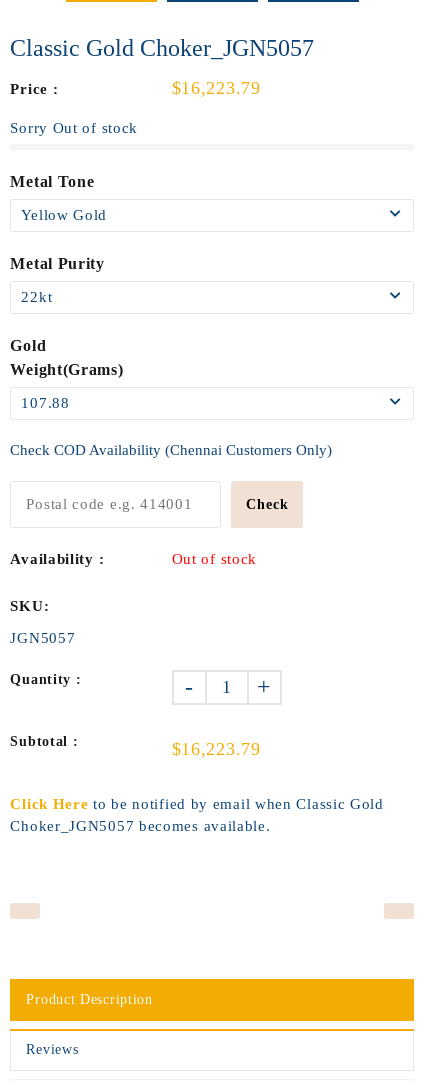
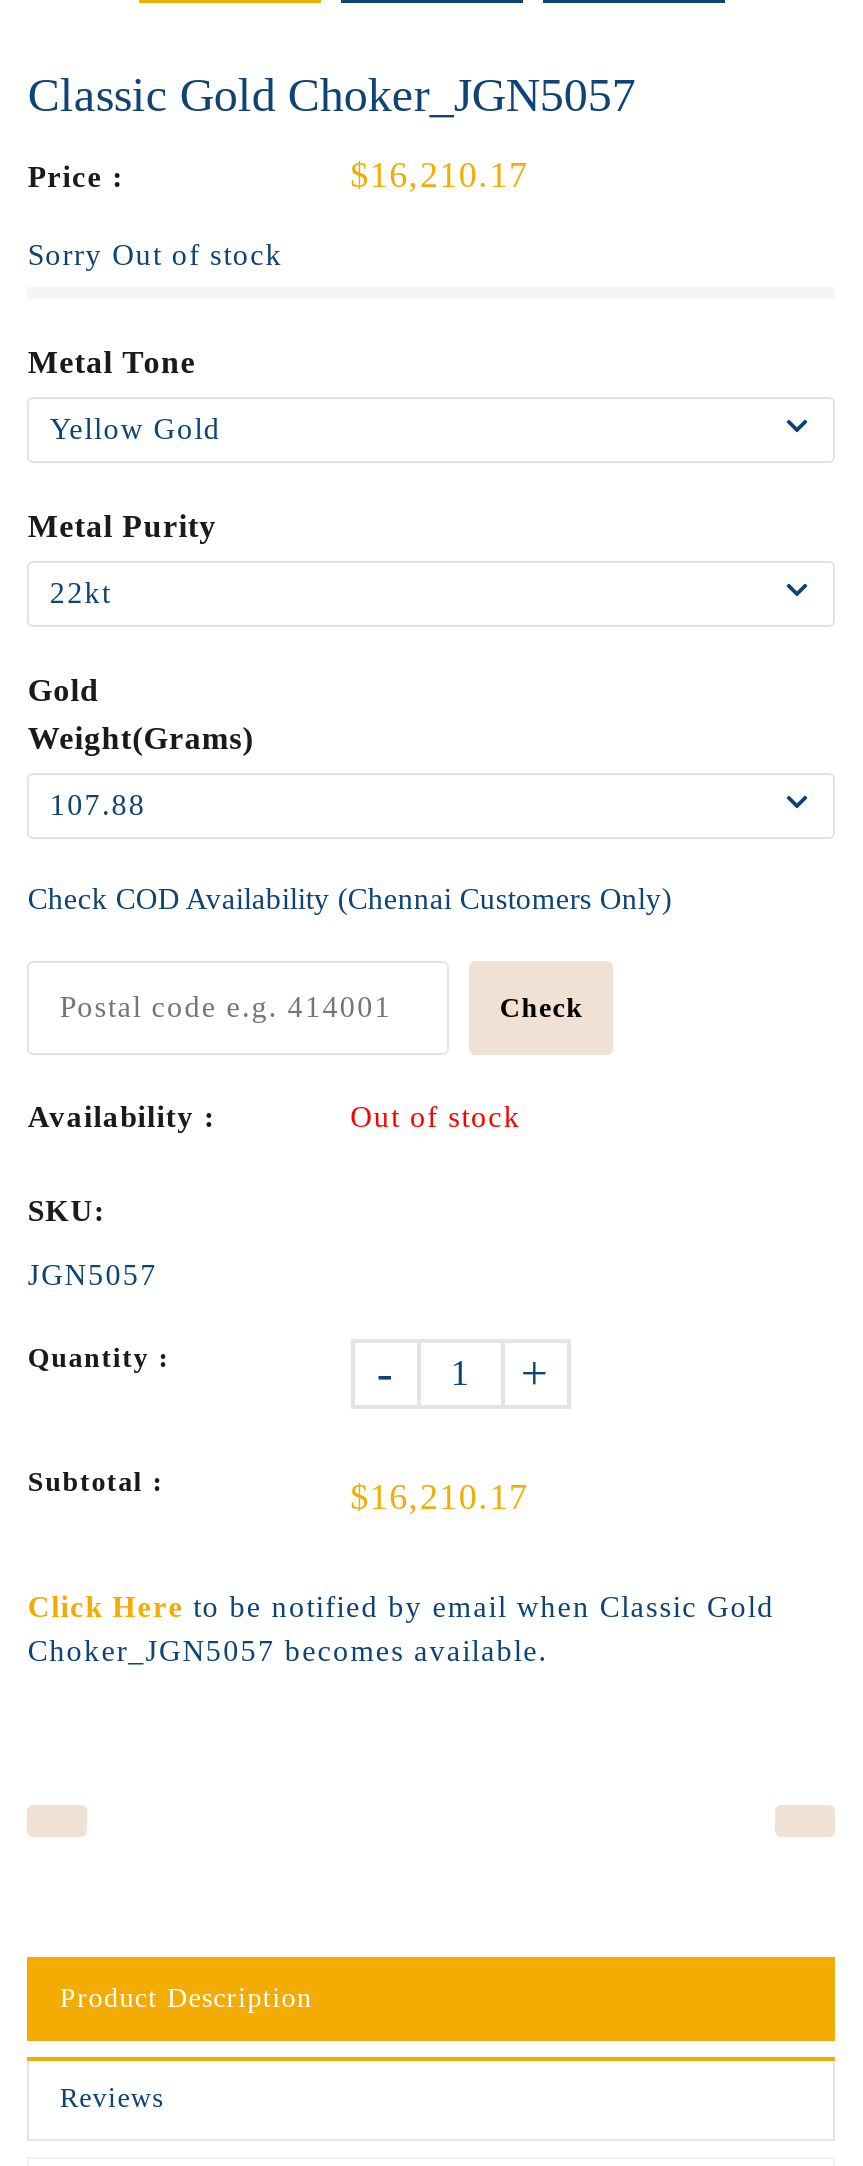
[172,78,261,98] $16,223.79 -> [350,156,528,196] $16,210.17
[172,739,261,759] $16,223.79 -> [350,1478,528,1518] $16,210.17

